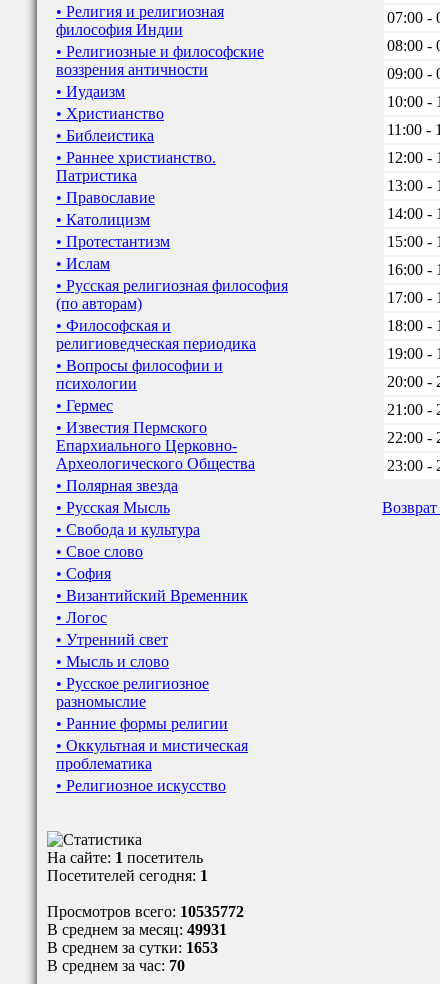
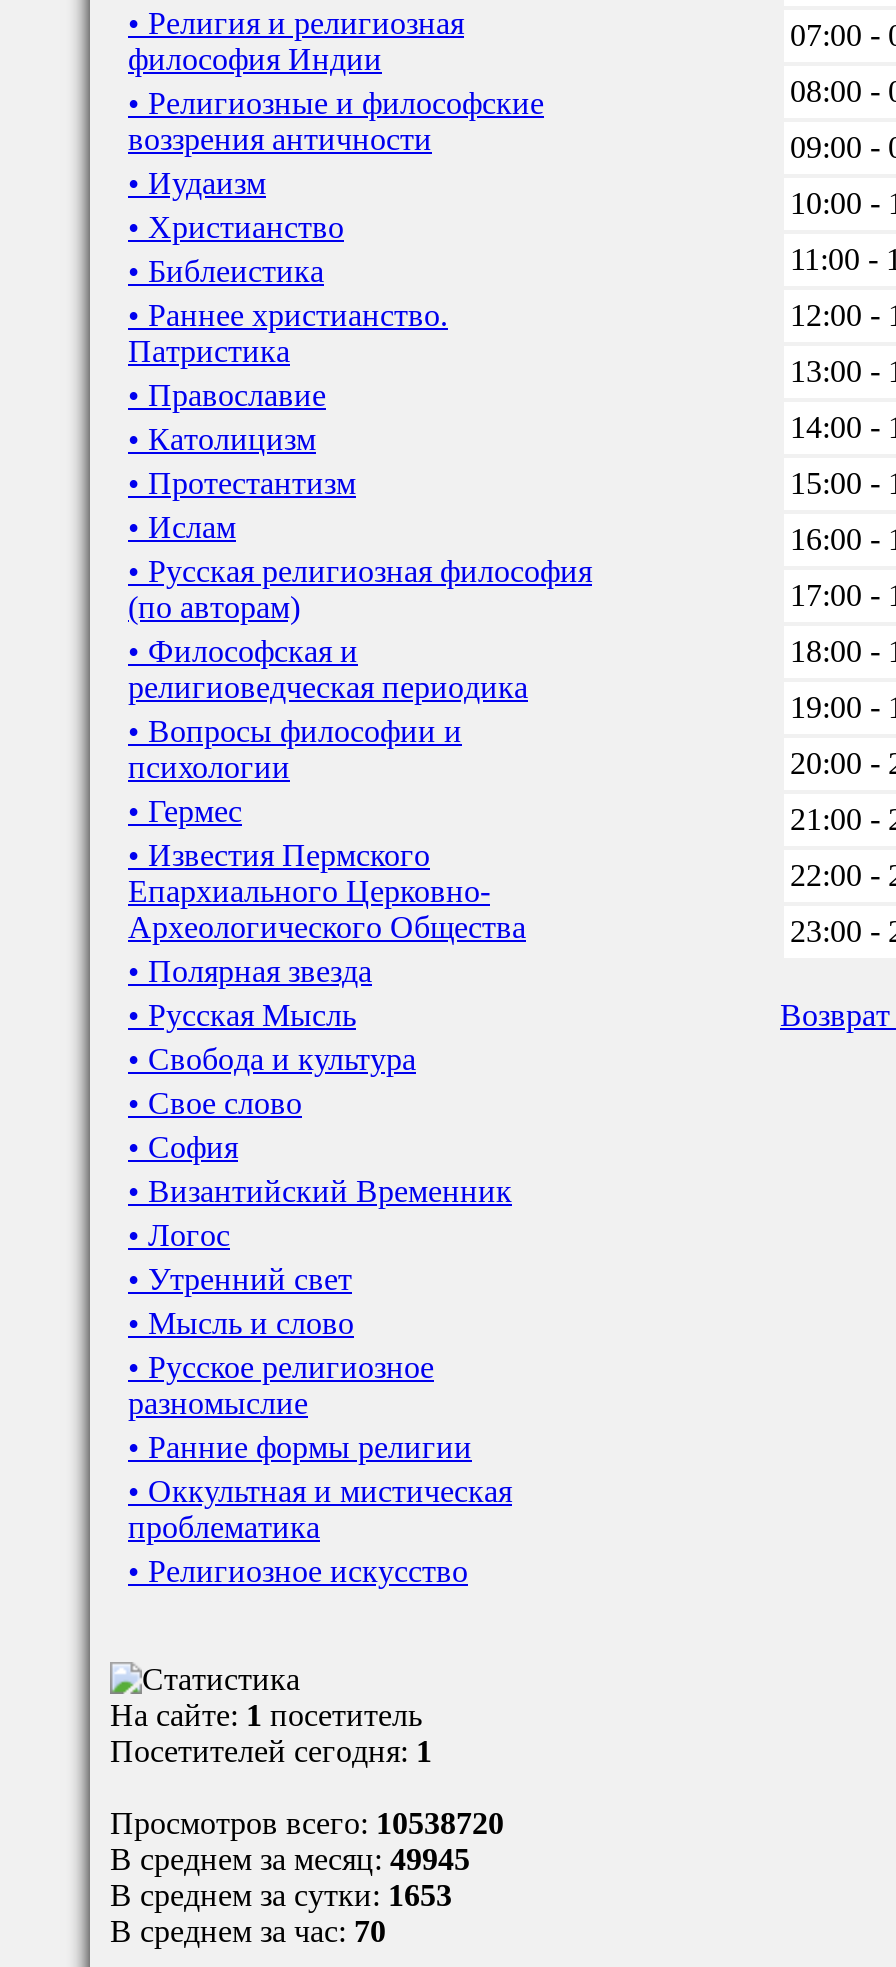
[47,903,244,920] Просмотров всего: 10535772 -> [110,1806,504,1840] Просмотров всего: 10538720
[47,921,227,938] В среднем за месяц: 49931 -> [110,1842,470,1876] В среднем за месяц: 49945

